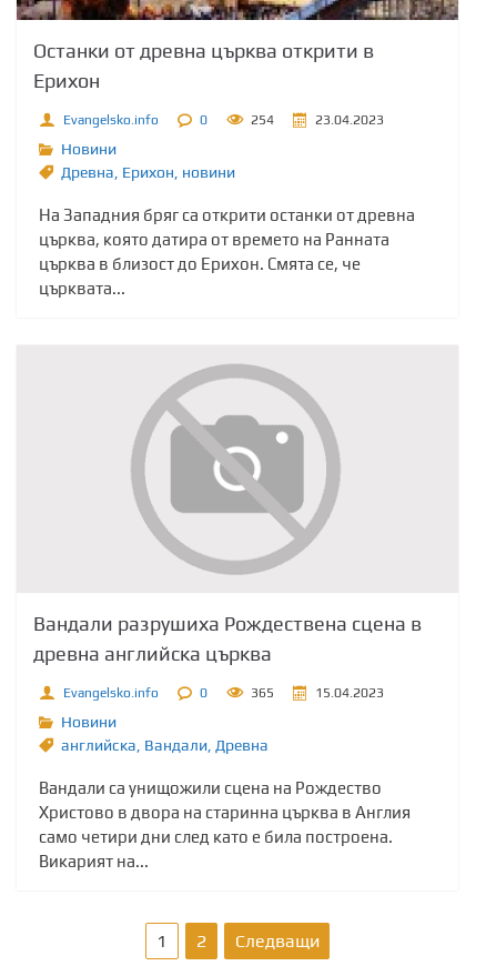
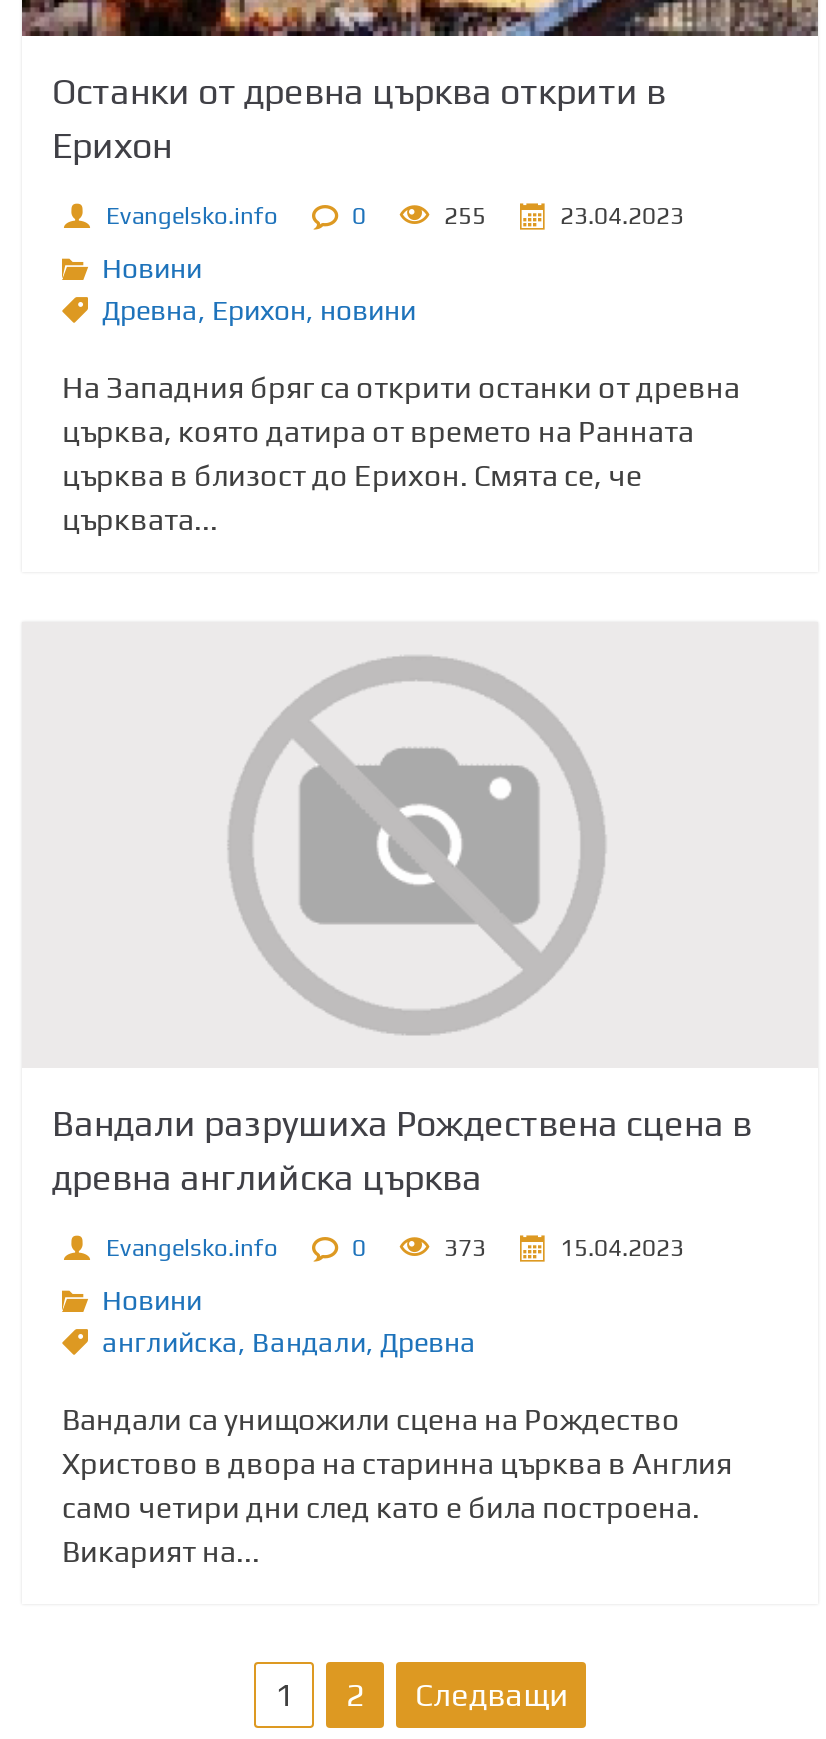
[251,112,274,127] 254 -> [444,201,486,229] 255
[251,685,274,701] 365 -> [444,1234,486,1262] 373

